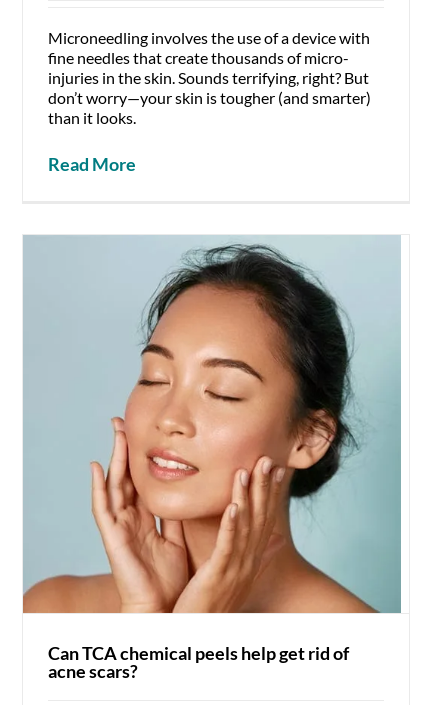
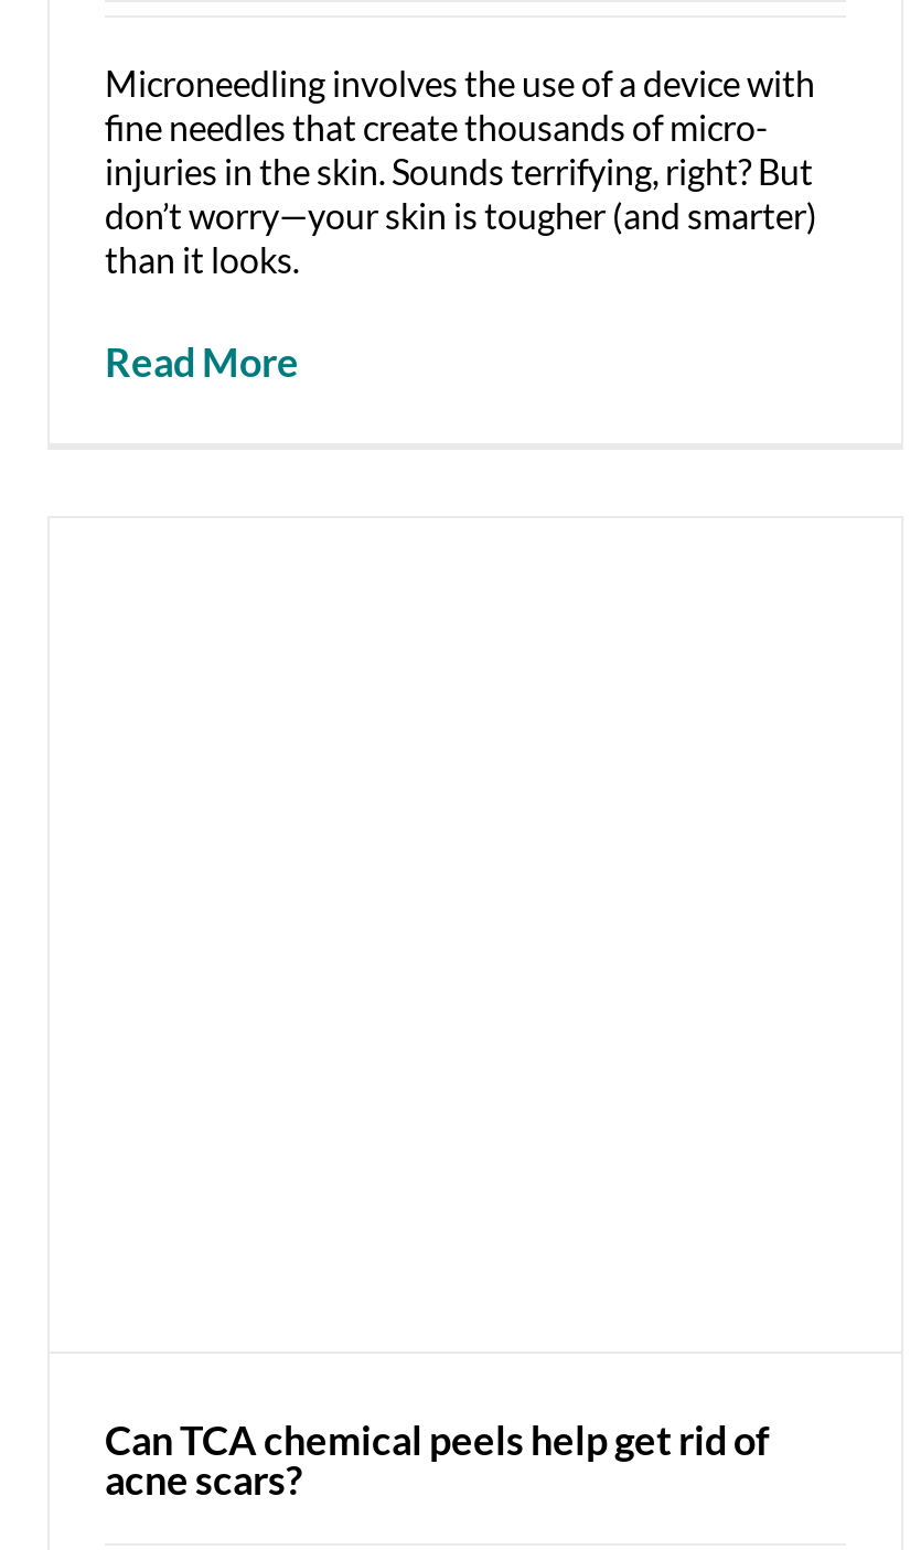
[22,235,402,614] [image] -> none

